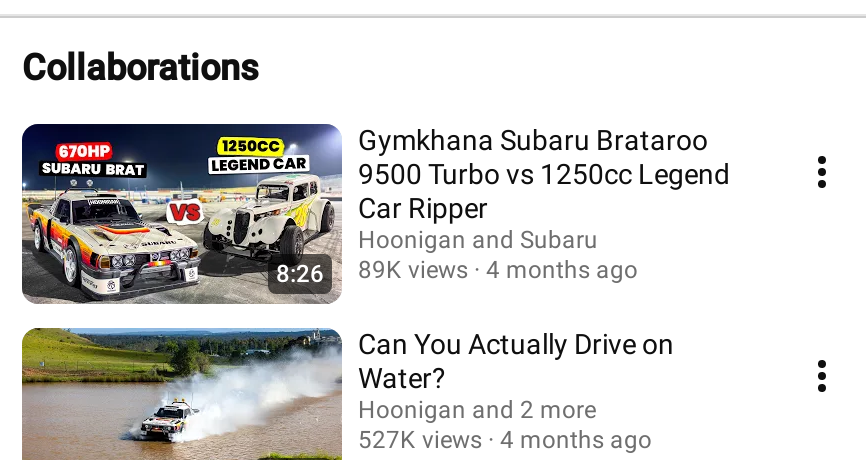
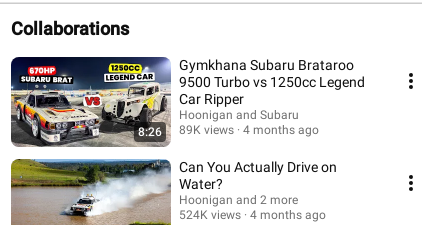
[358,426,652,454] 527K views 4 months ago -> [179,208,326,222] 524K views 4 months ago

